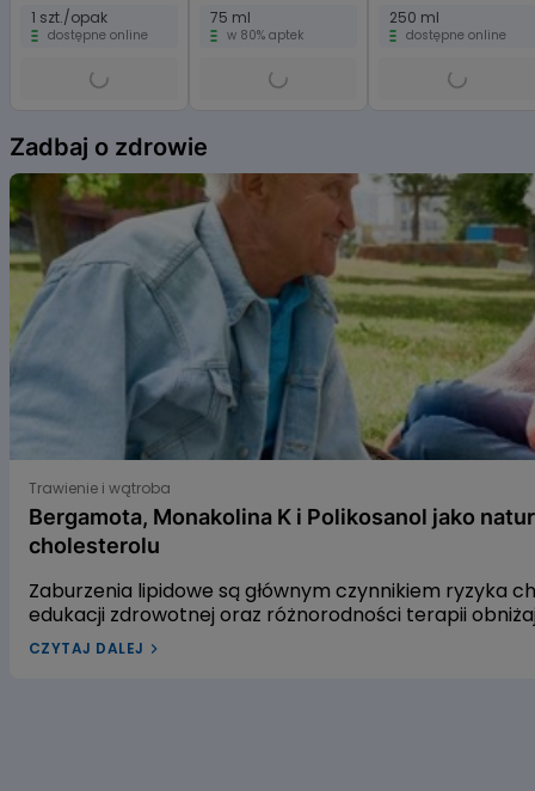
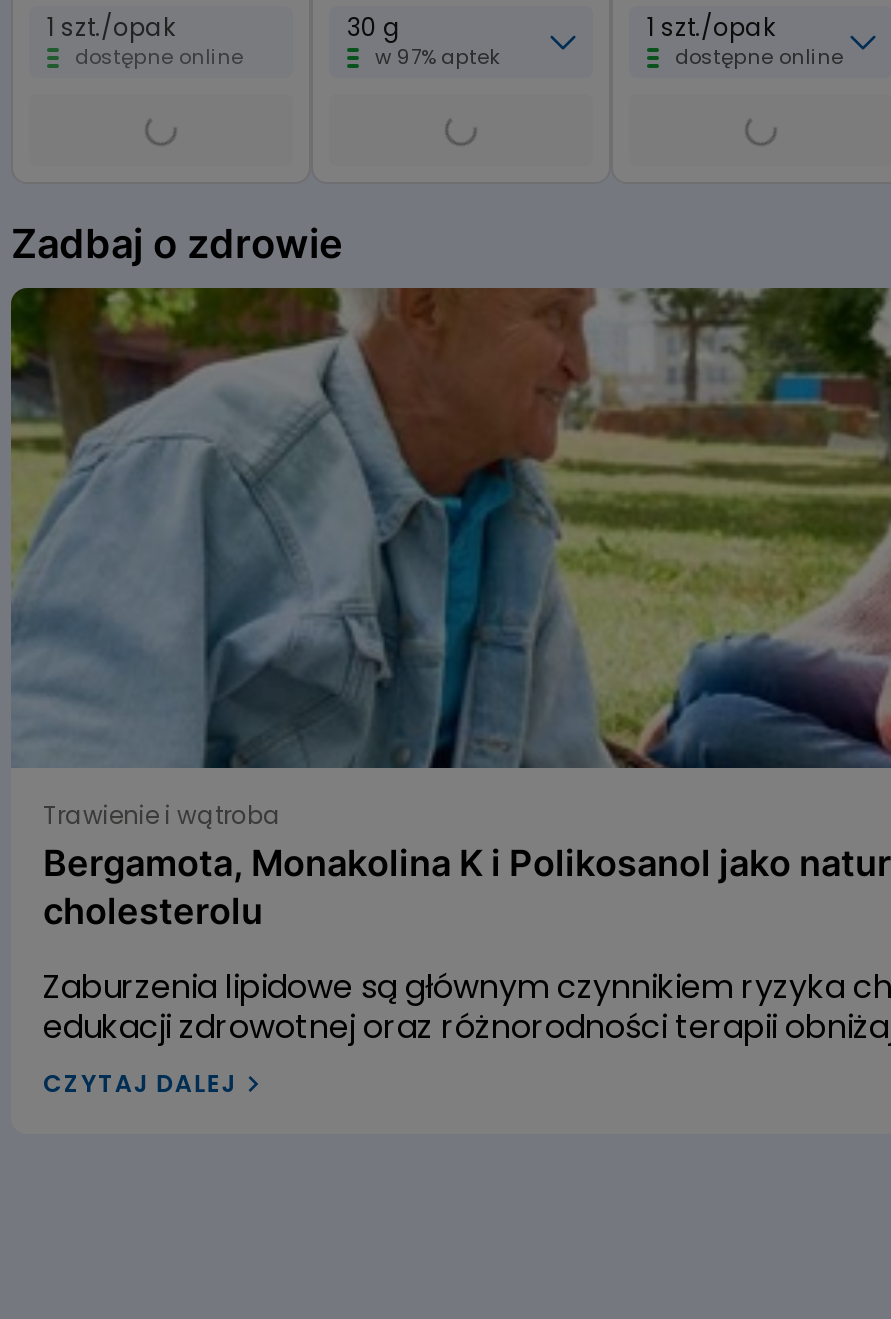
[210,7,303,44] 75 ml | w 80% aptek -> [347,10,499,72] 30 g | w 97% aptek
[389,7,439,27] 250 ml -> [647,10,775,44] 1 szt./opak

